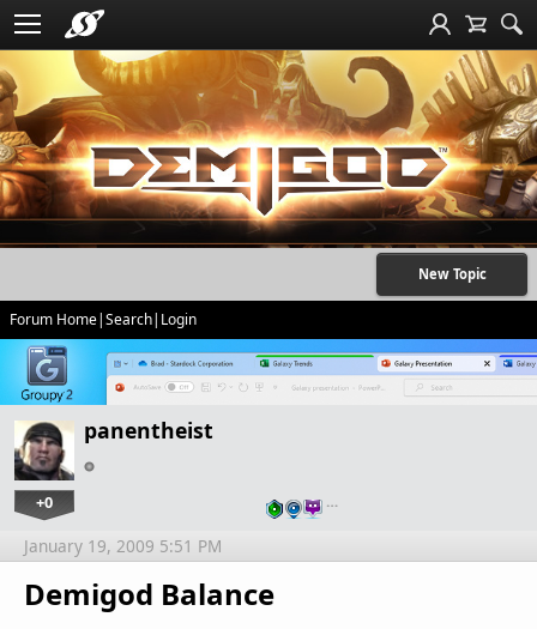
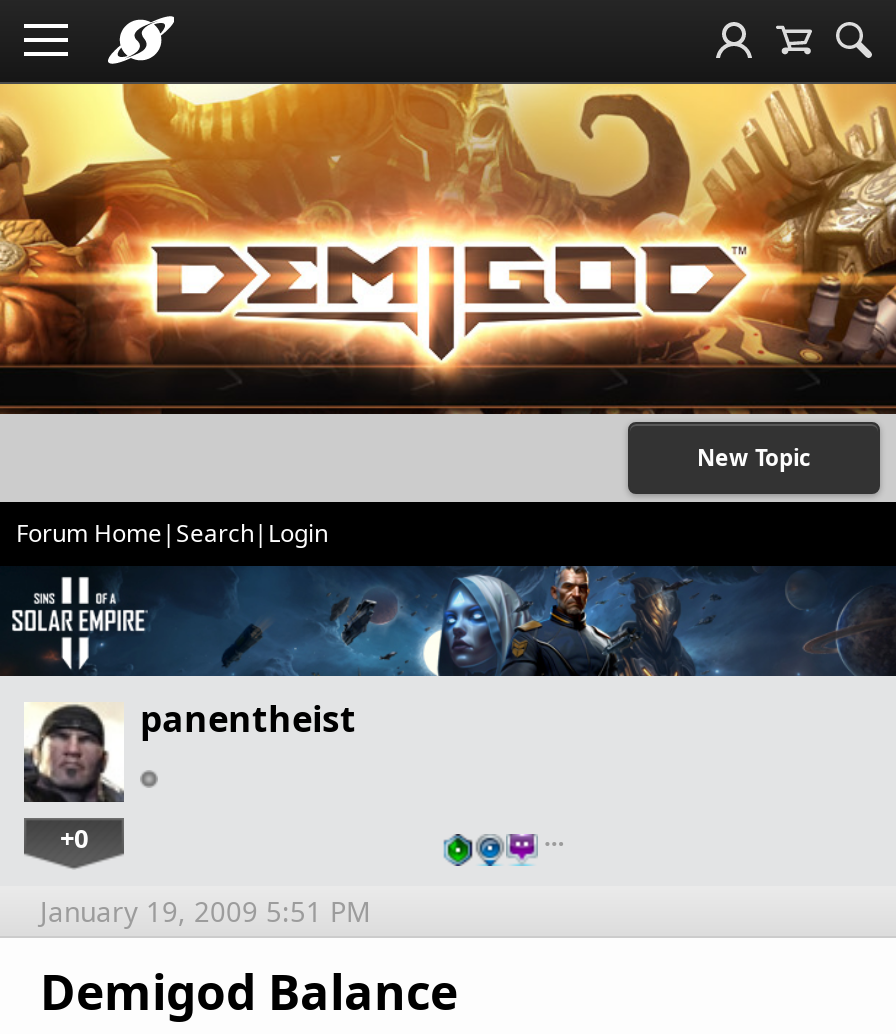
[4,338,533,406] [image] -> [6,566,890,678] [image]

